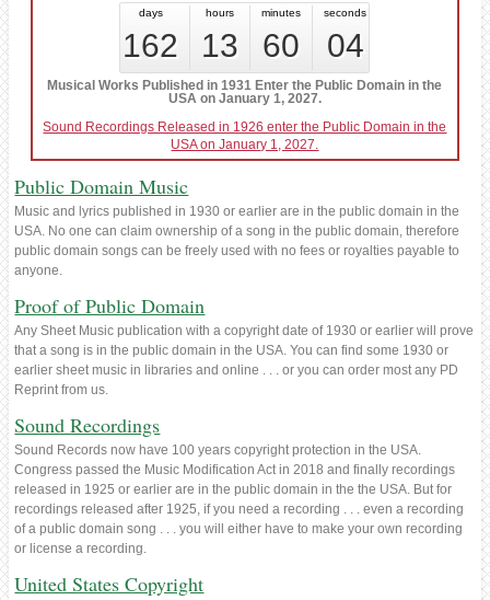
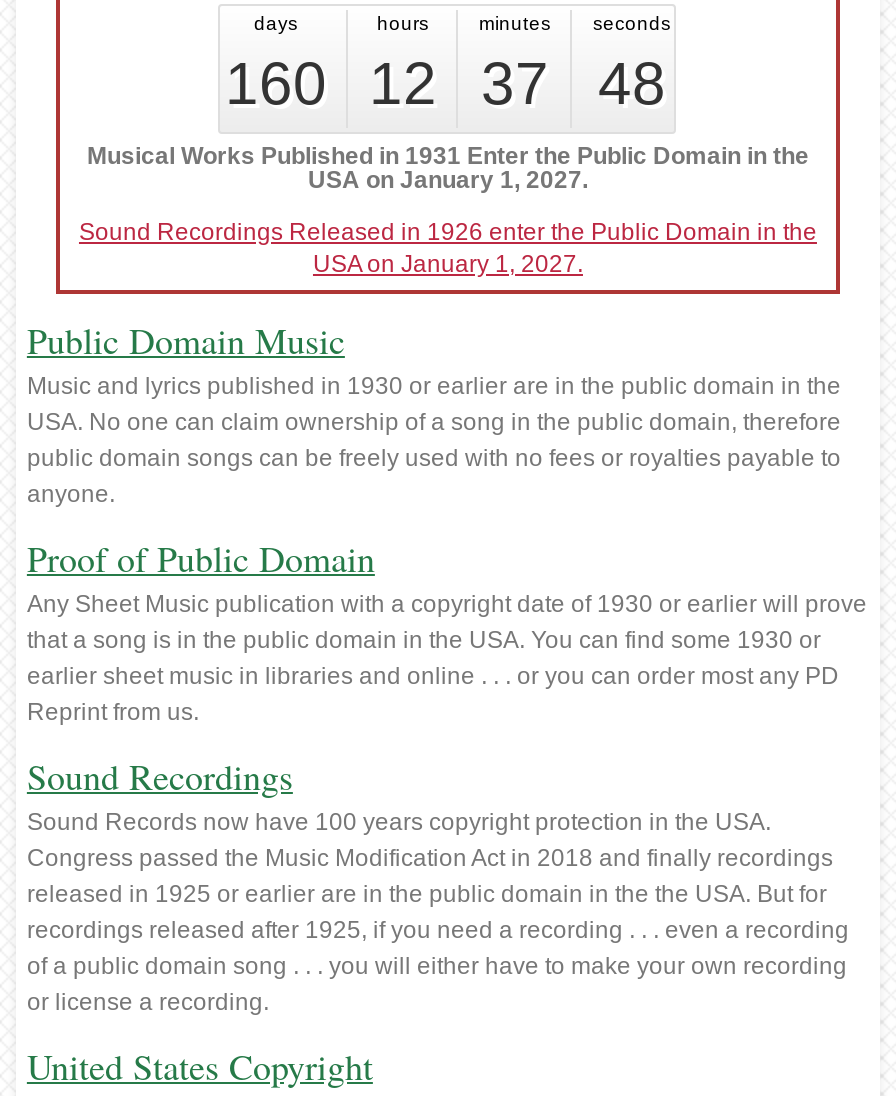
[123,28,179,64] 162 -> [225,51,327,117] 160
[202,28,239,64] 13 -> [369,51,437,117] 12
[263,28,300,64] 60 -> [481,51,549,117] 37
[327,28,364,64] 04 -> [598,51,666,117] 48

